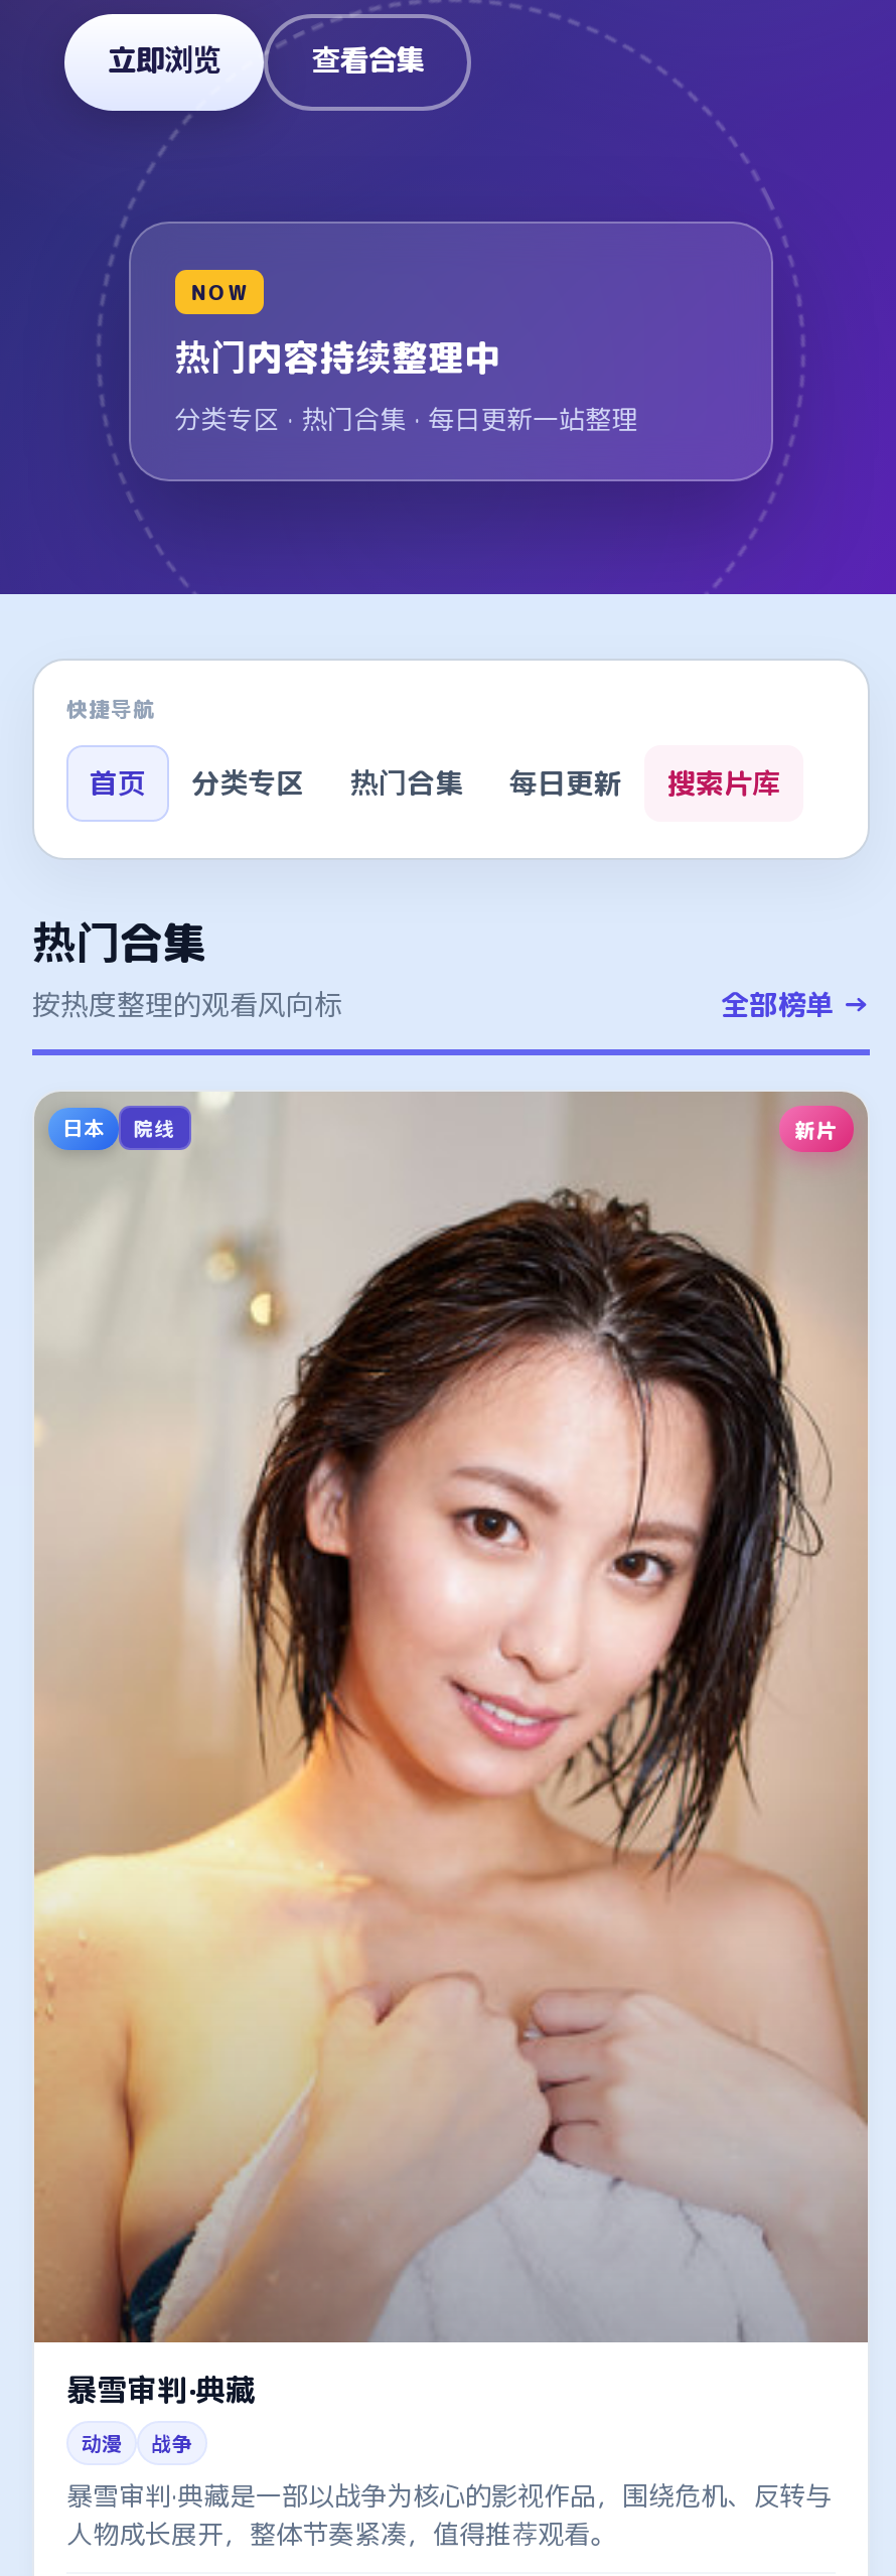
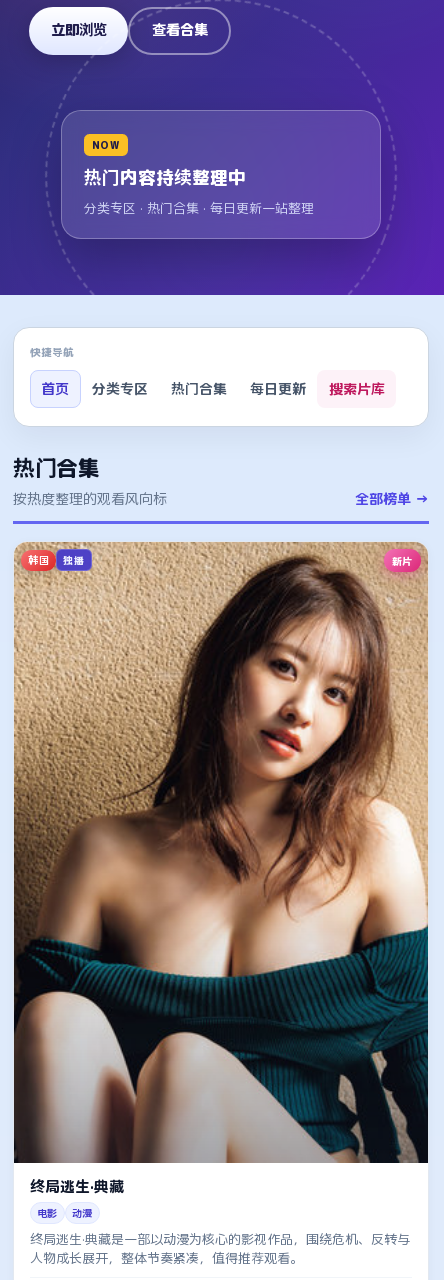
[32,1094,870,2344] [image] | 日本 | 院线 -> [13,542,429,1164] [image] | 韩国 | 独播
[66,2368,256,2410] 暴雪审判·典藏 -> [30,1176,124,1220] 终局逃生·典藏 | 电影
[66,2429,832,2513] 战争 | 暴雪审判·典藏是一部以战争为核心的影视作品，围绕危机、反转与 -> [30,1230,410,1248] 终局逃生·典藏是一部以动漫为核心的影视作品，围绕危机、反转与

